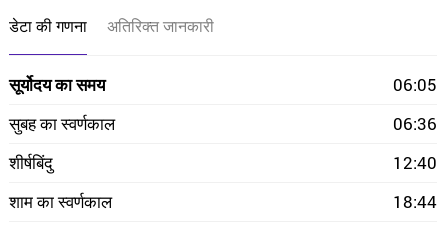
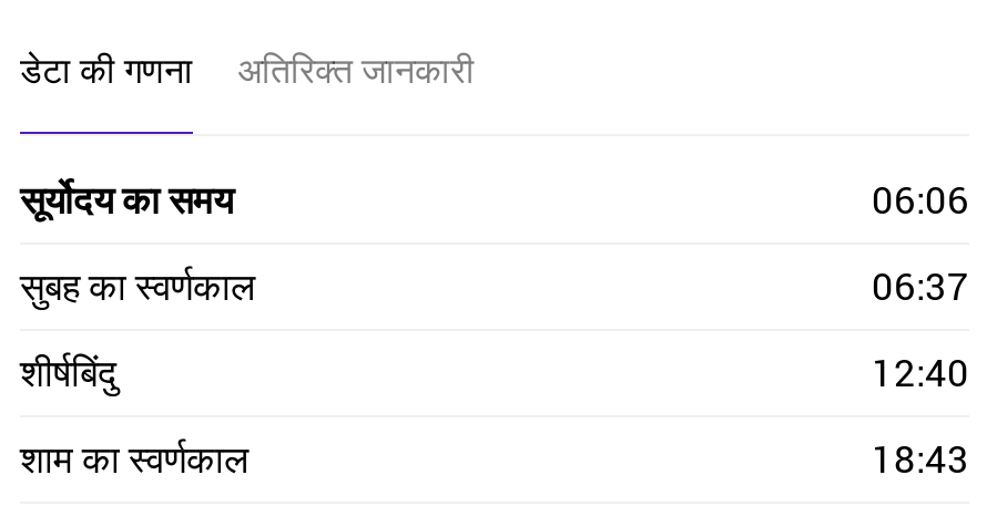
[393,73,437,96] 06:05 -> [872,174,969,225] 06:06
[393,112,437,135] 06:36 -> [872,260,969,311] 06:37
[393,190,437,213] 18:44 -> [872,433,969,484] 18:43

